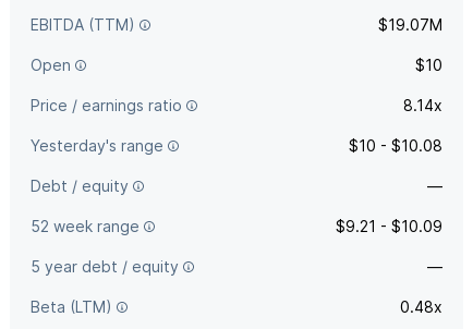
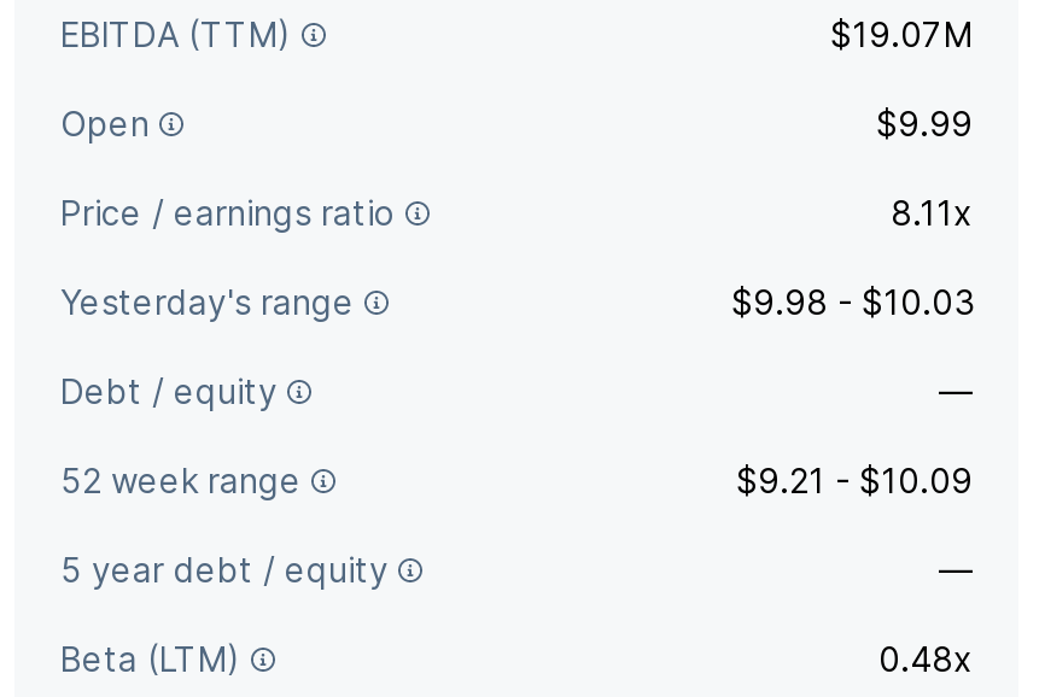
[415,56,442,74] $10 -> [876,102,973,143] $9.99
[403,96,442,114] 8.14x -> [891,192,973,233] 8.11x
[349,136,442,155] $10 - $10.08 -> [731,281,973,322] $9.98 - $10.03

